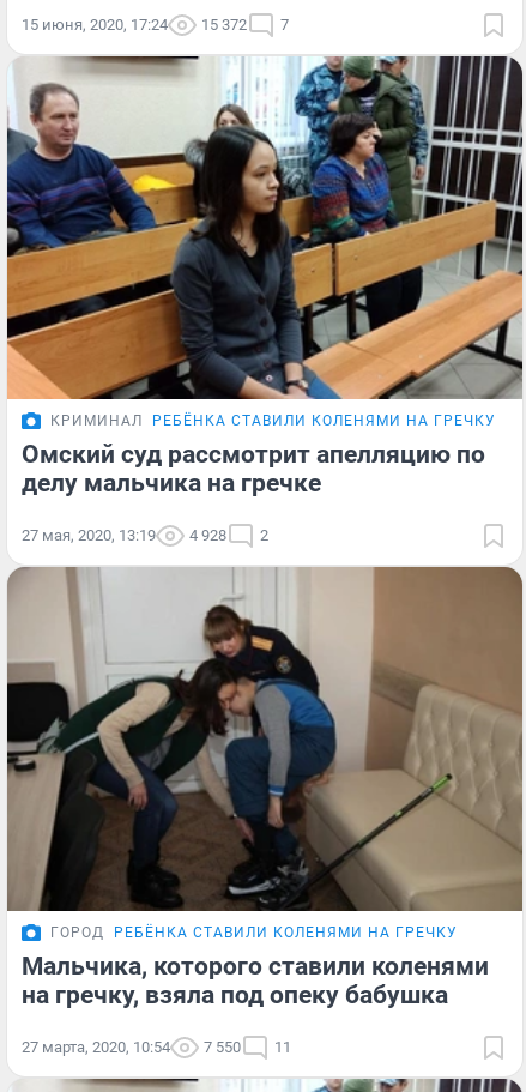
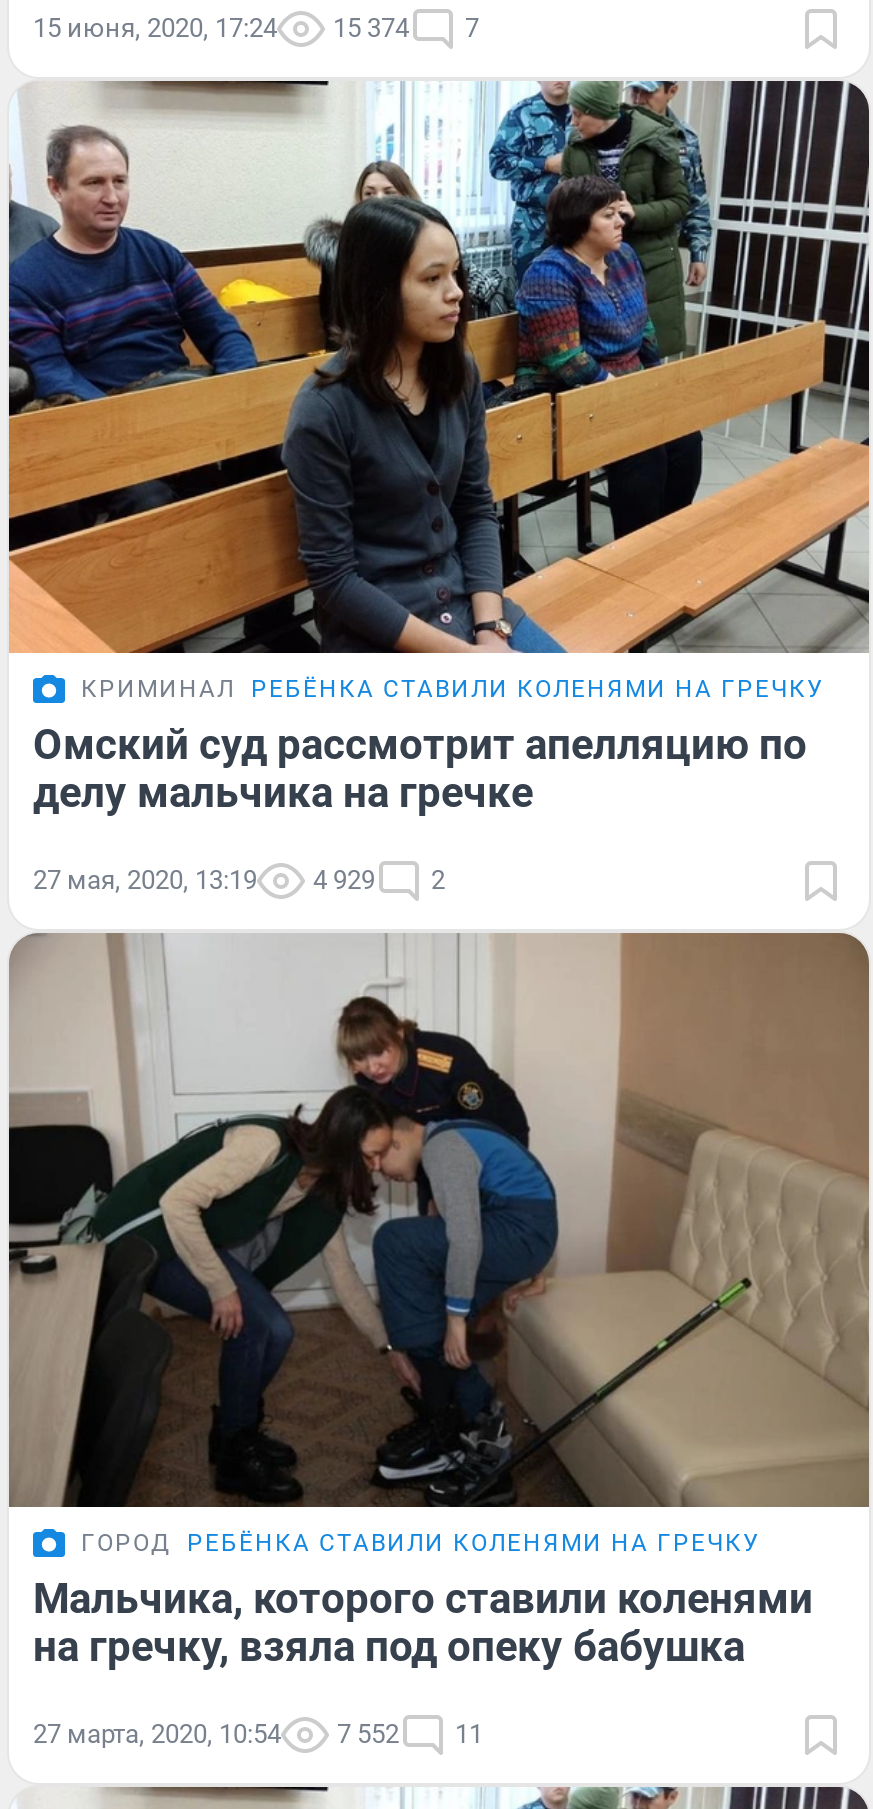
[22,15,289,33] 15 июня, 2020, 17:24 15 372 7 -> [33,12,479,42] 15 июня, 2020, 17:24 15 374 7
[22,527,268,545] 27 мая, 2020, 13:19 4 928 2 -> [33,866,445,896] 27 мая, 2020, 13:19 4 929 2
[22,1038,291,1056] 27 марта, 2020, 10:54 7 550 11 -> [33,1719,483,1749] 27 марта, 2020, 10:54 7 552 11

